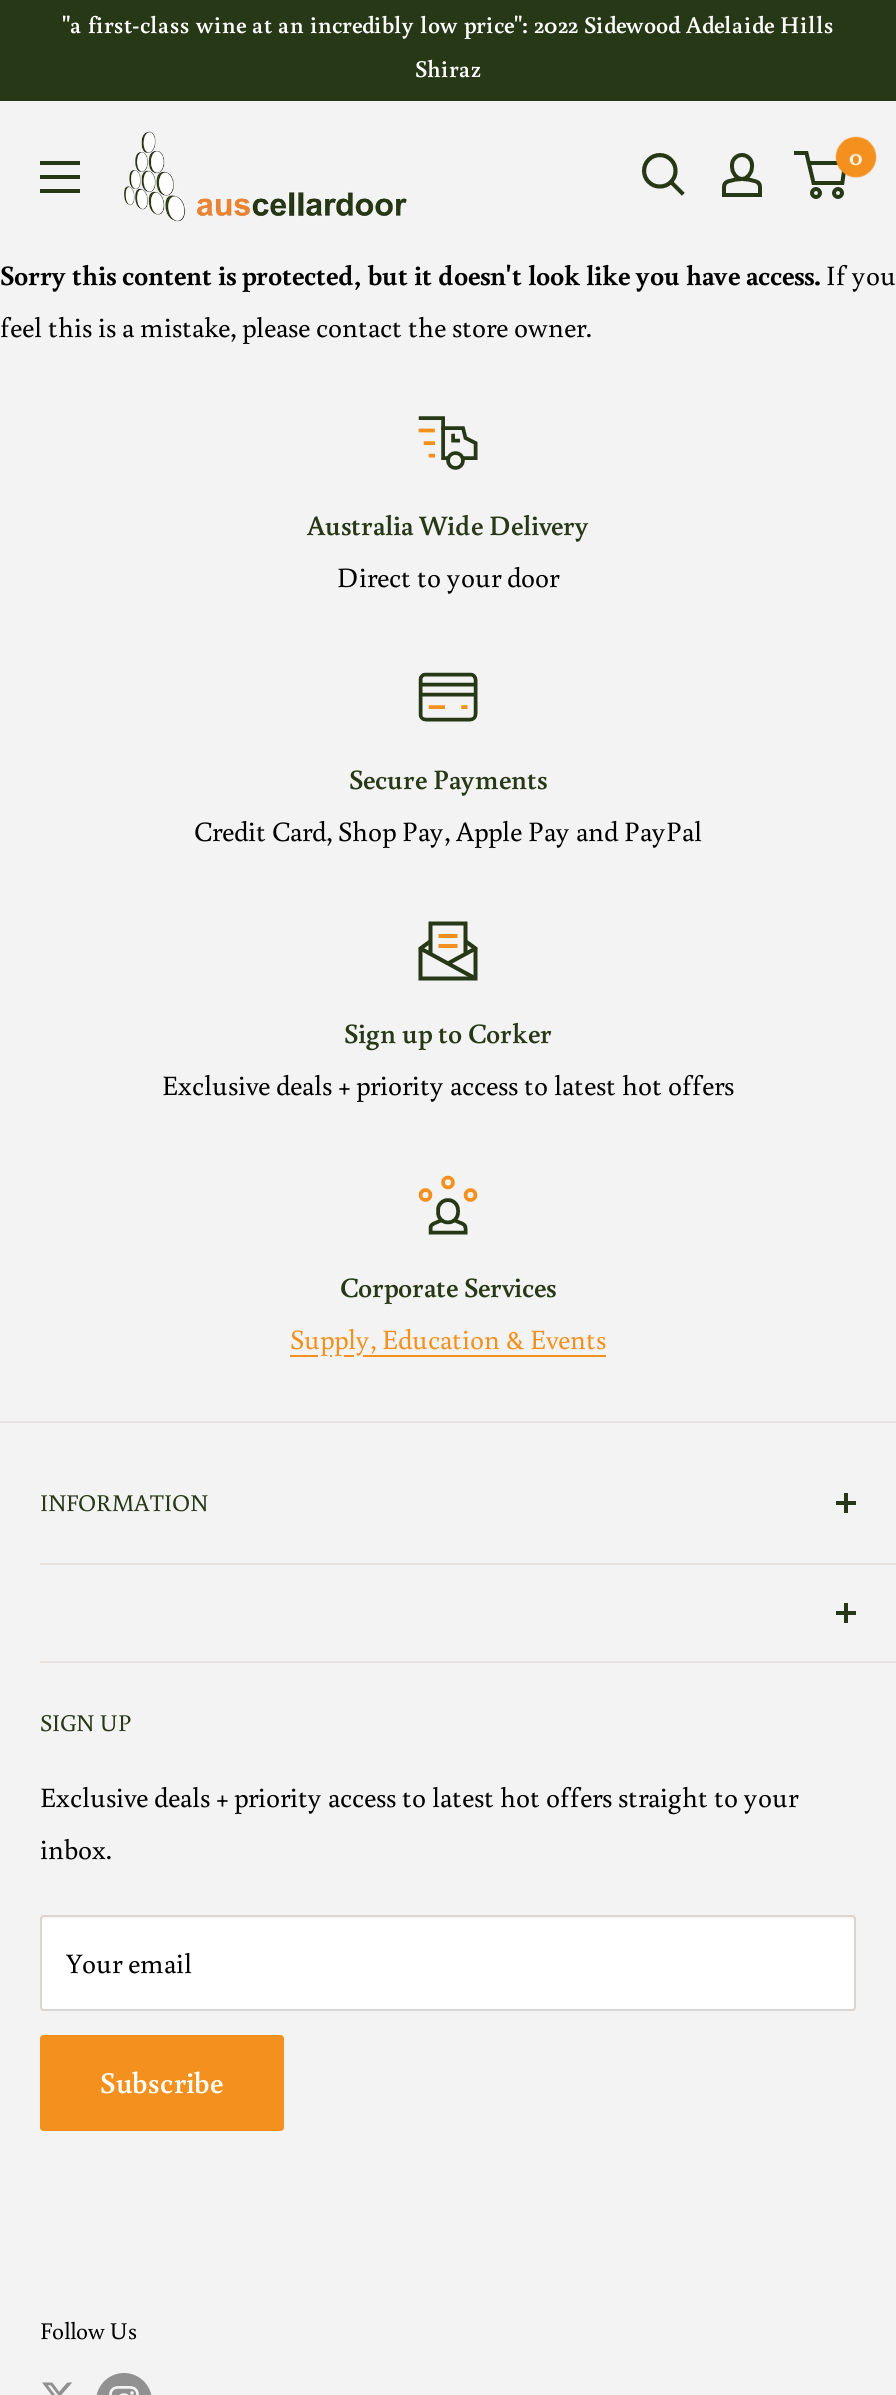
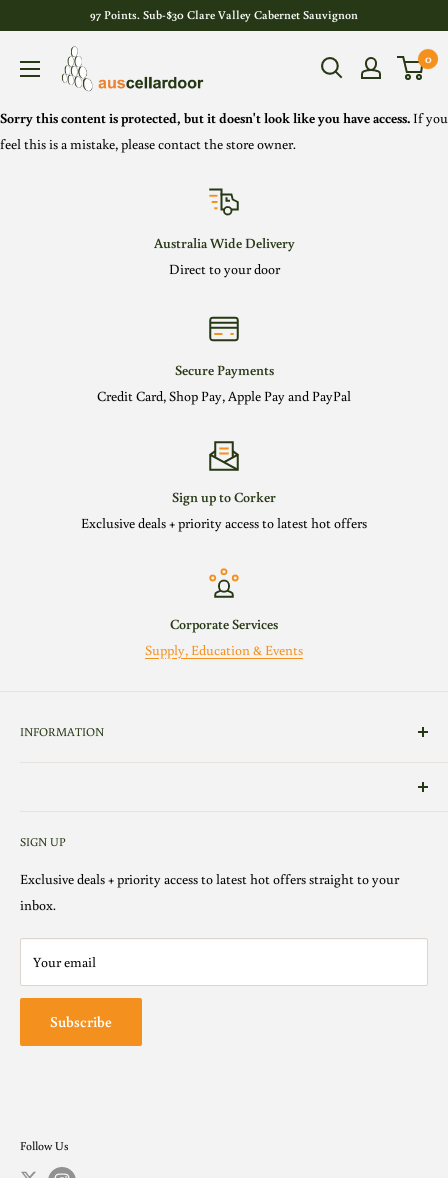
[62,9,834,83] "a first-class wine at an incredibly low price": 2022 Sidewood Adelaide Hills | Shiraz -> [90,7,358,22] 97 Points. Sub-$30 Clare Valley Cabernet Sauvignon

